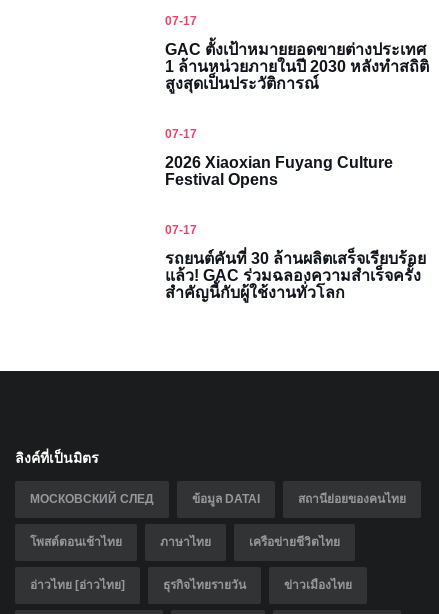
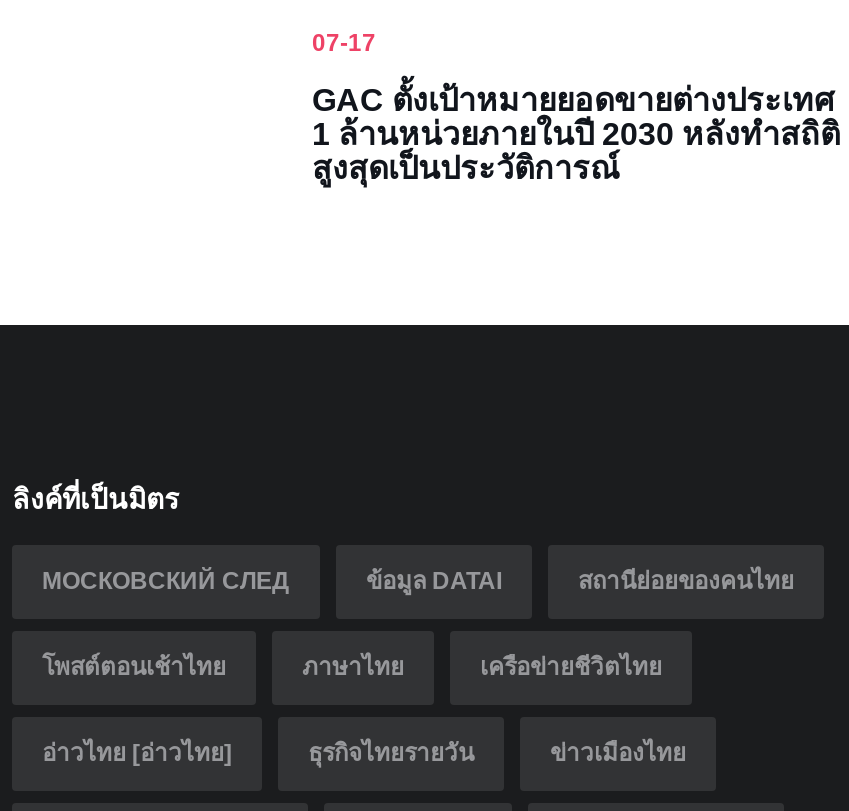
[165,127,426,301] 07-17 | 2026 Xiaoxian Fuyang Culture | Festival Opens | 07-17 | รถยนต์คันที่ 30 ล้านผลิตเสร็จเรียบร้อย | แล้ว! GAC ร่วมฉลองความสำเร็จครั้ง | สำคัญนี้กับผู้ใช้งานทั่วโลก -> none

